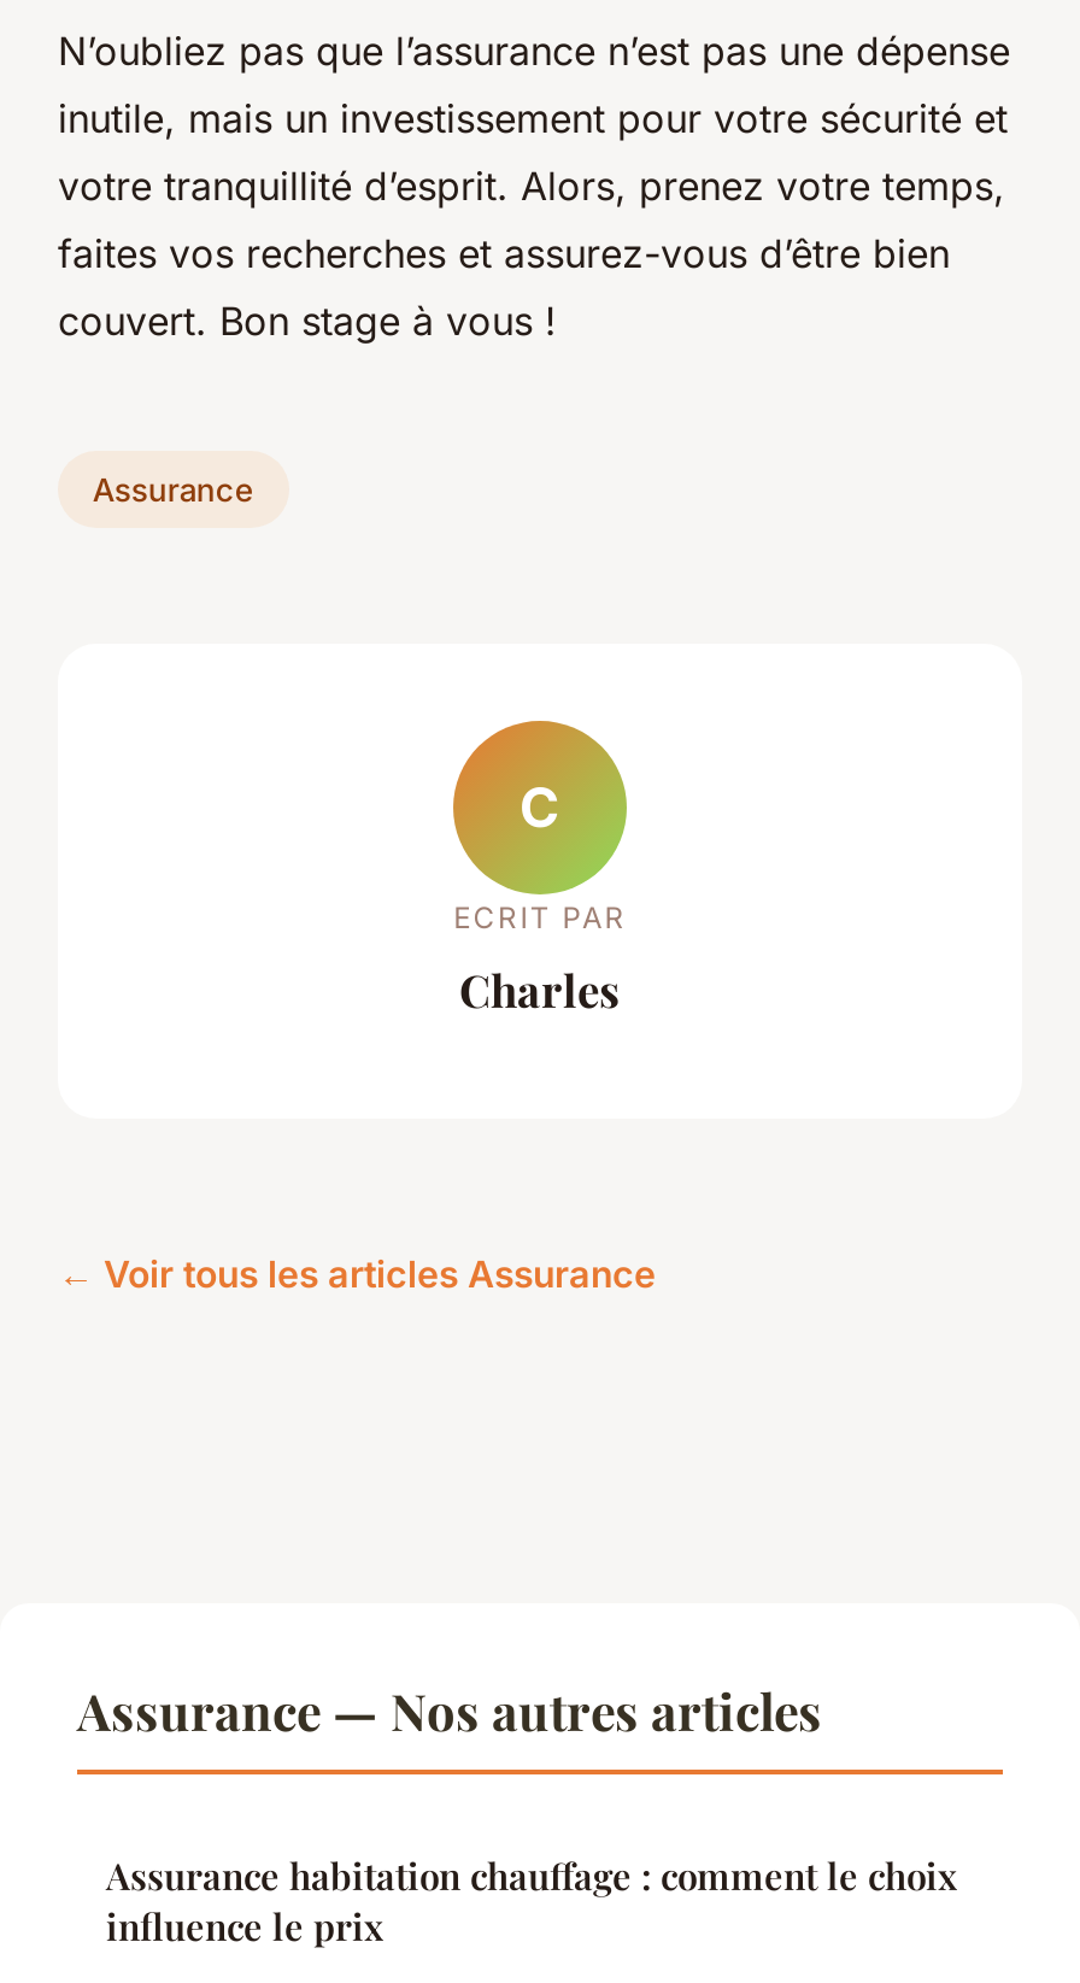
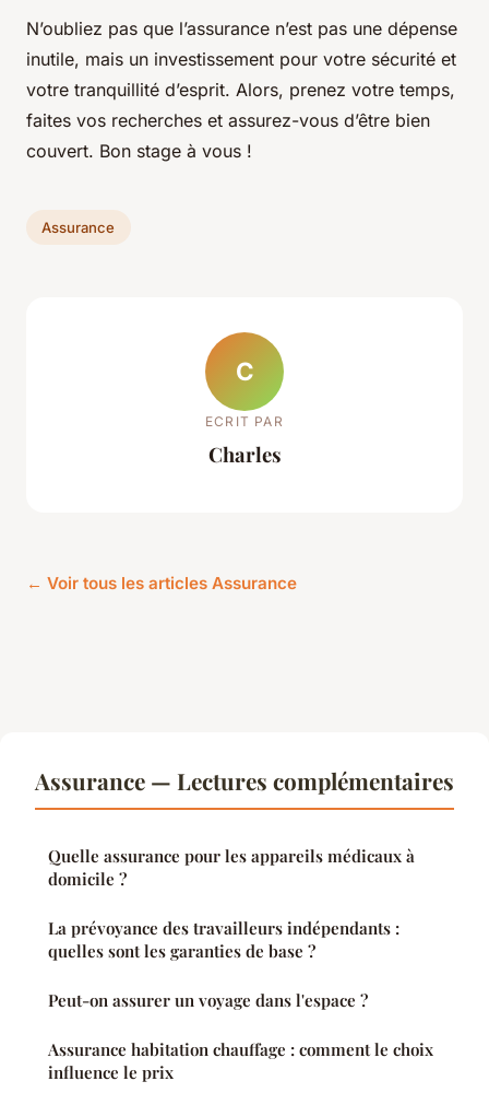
[77,1676,822,1744] Assurance — Nos autres articles -> [35,765,454,1011] Assurance — Lectures complémentaires | Quelle assurance pour les appareils médicaux à | domicile ? | La prévoyance des travailleurs indépendants : | quelles sont les garanties de base ? | Peut-on assurer un voyage dans l'espace ?

